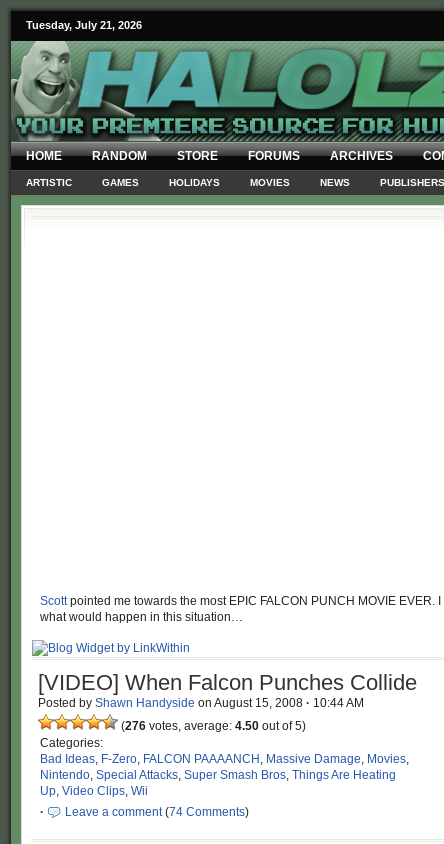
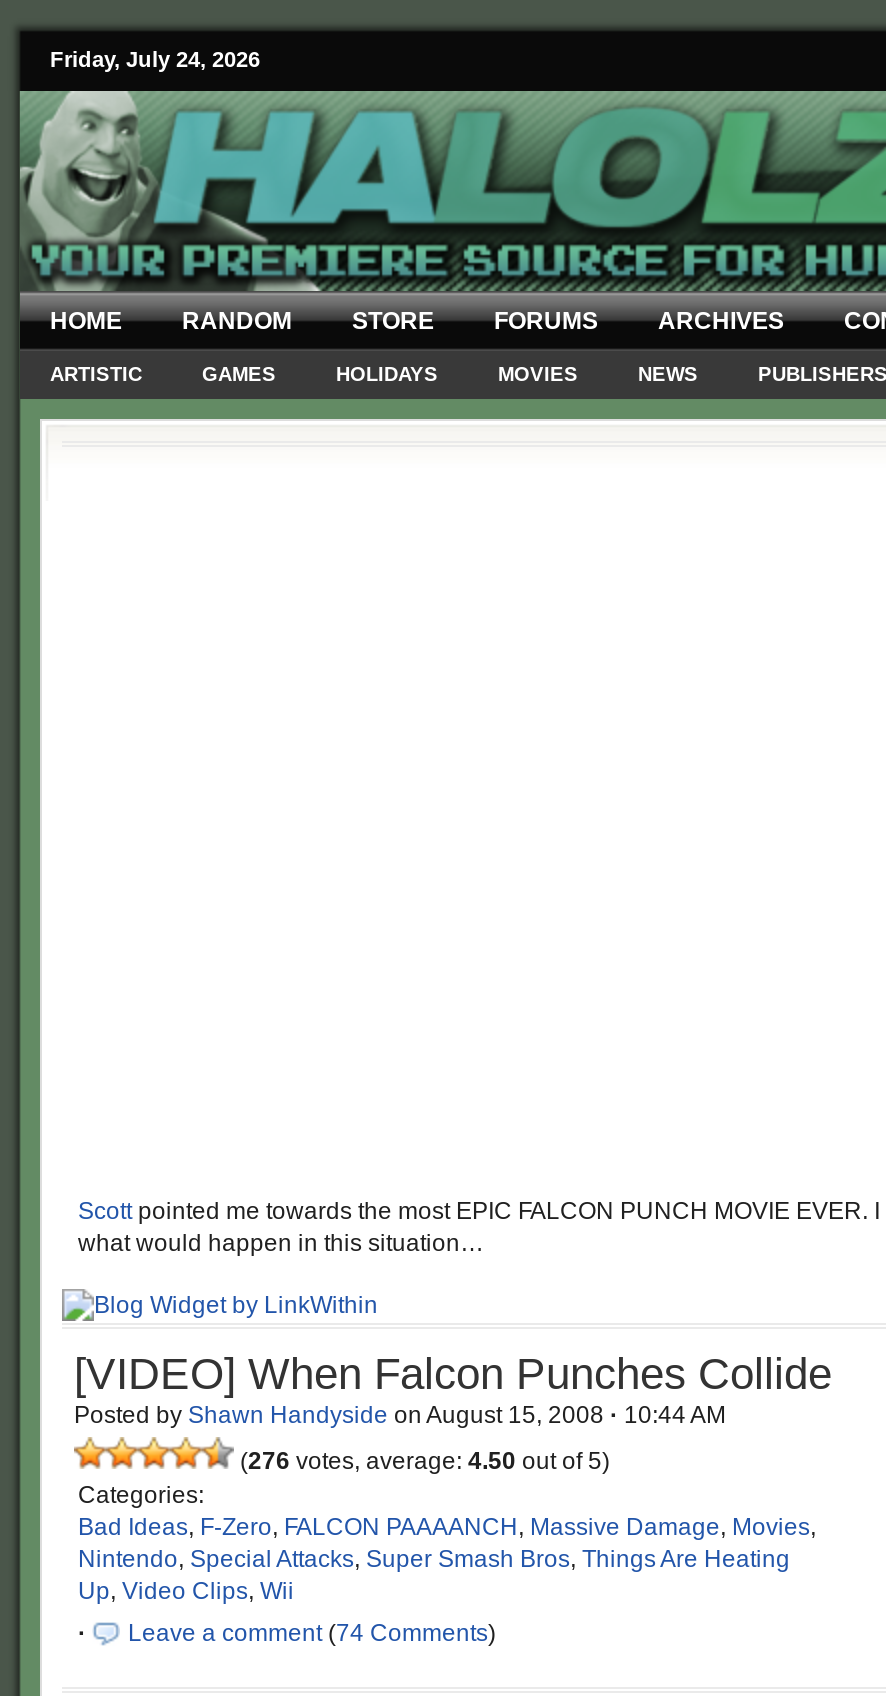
[26,19,142,31] Tuesday, July 21, 2026 -> [50,47,260,71] Friday, July 24, 2026

